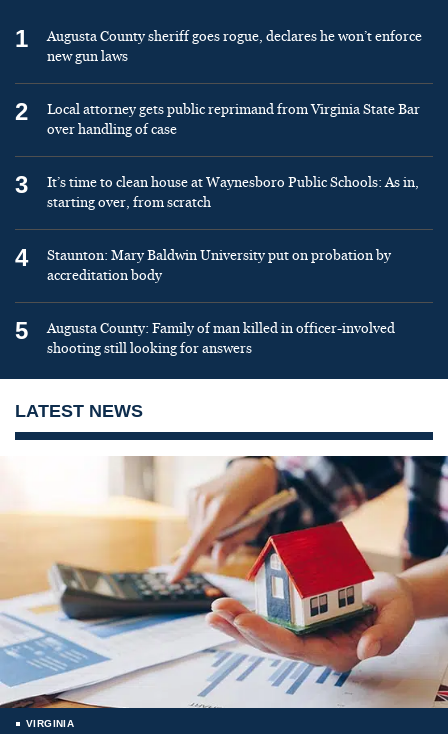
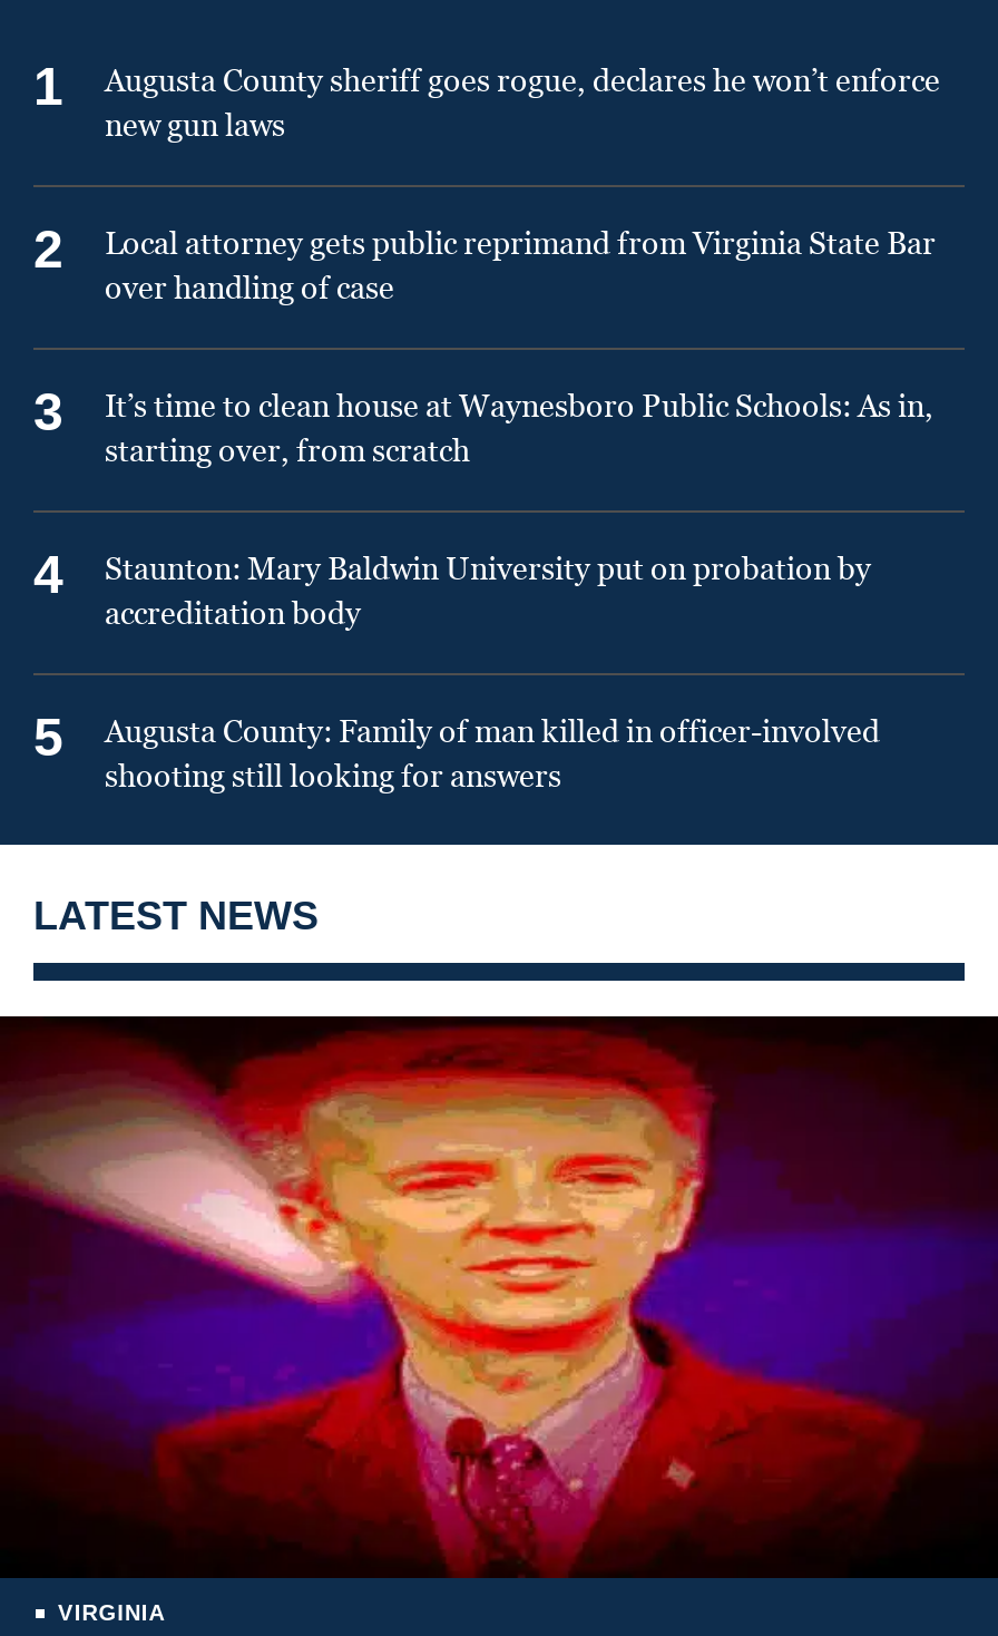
[3,455,445,709] [image] -> [7,1014,991,1580] [image]

